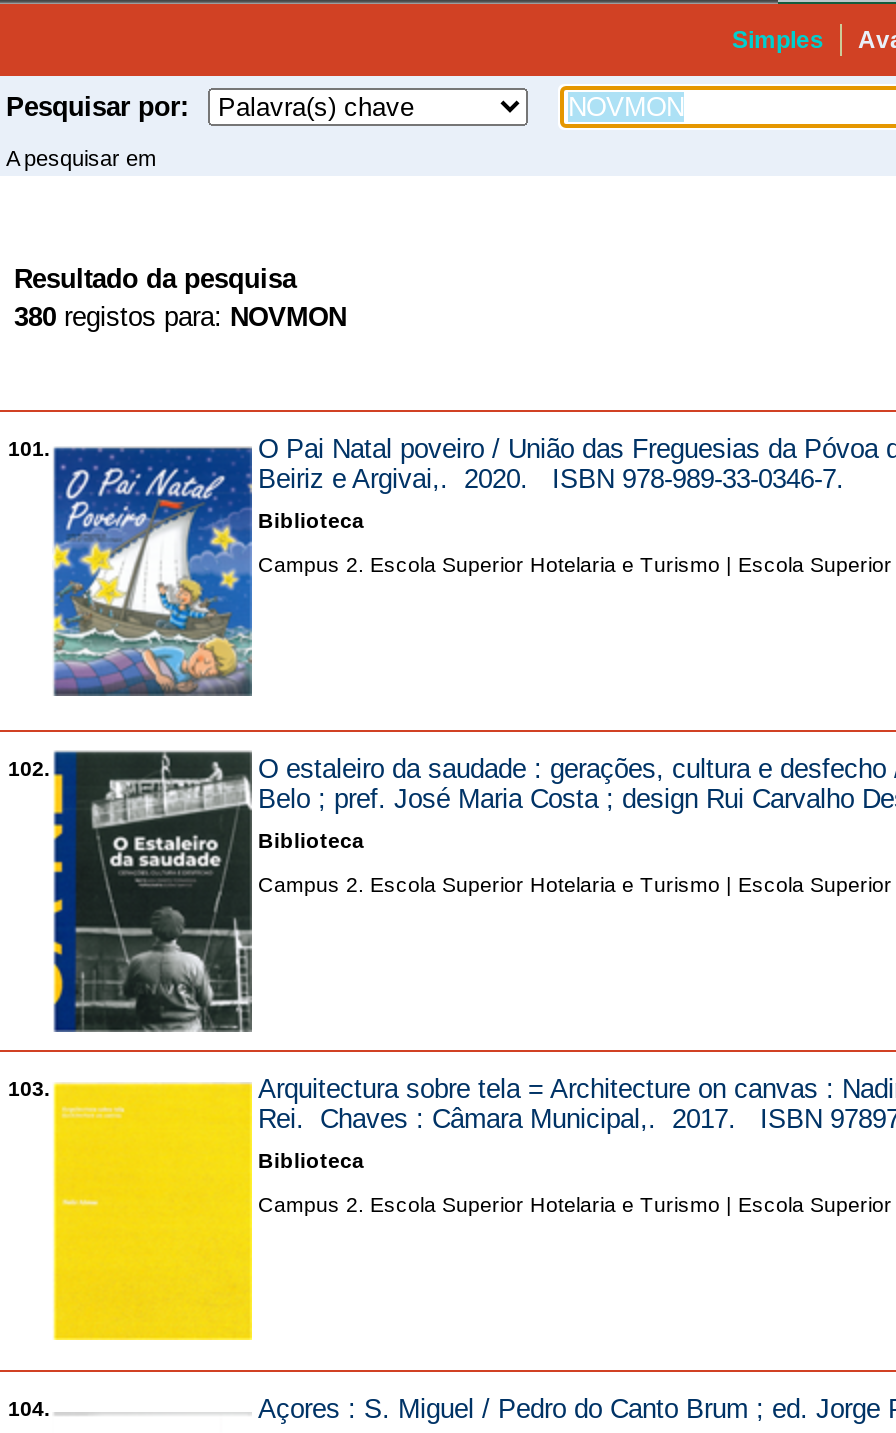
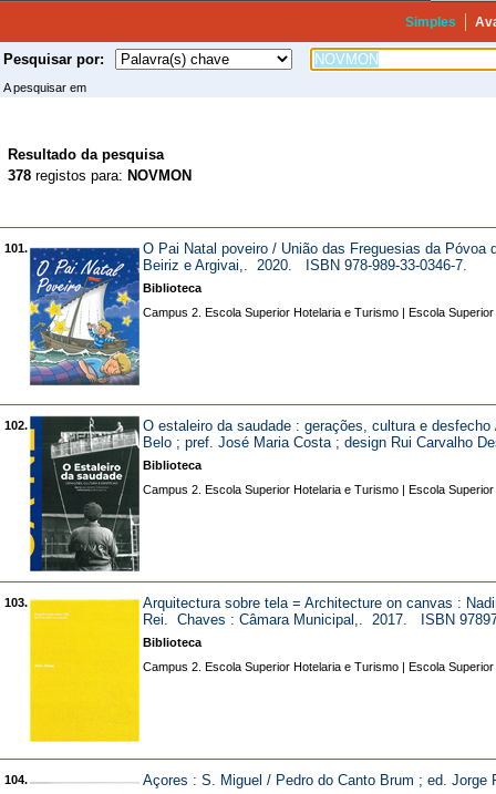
[14,302,346,332] 380 registos para: NOVMON -> [8,167,192,184] 378 registos para: NOVMON

